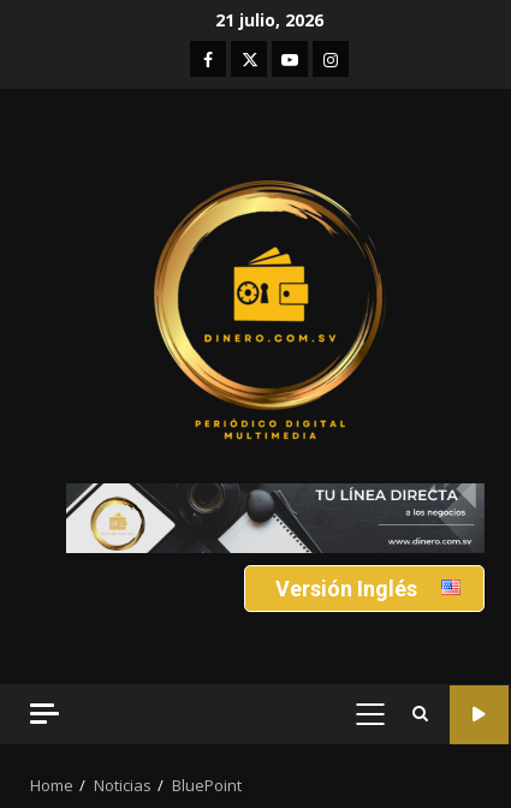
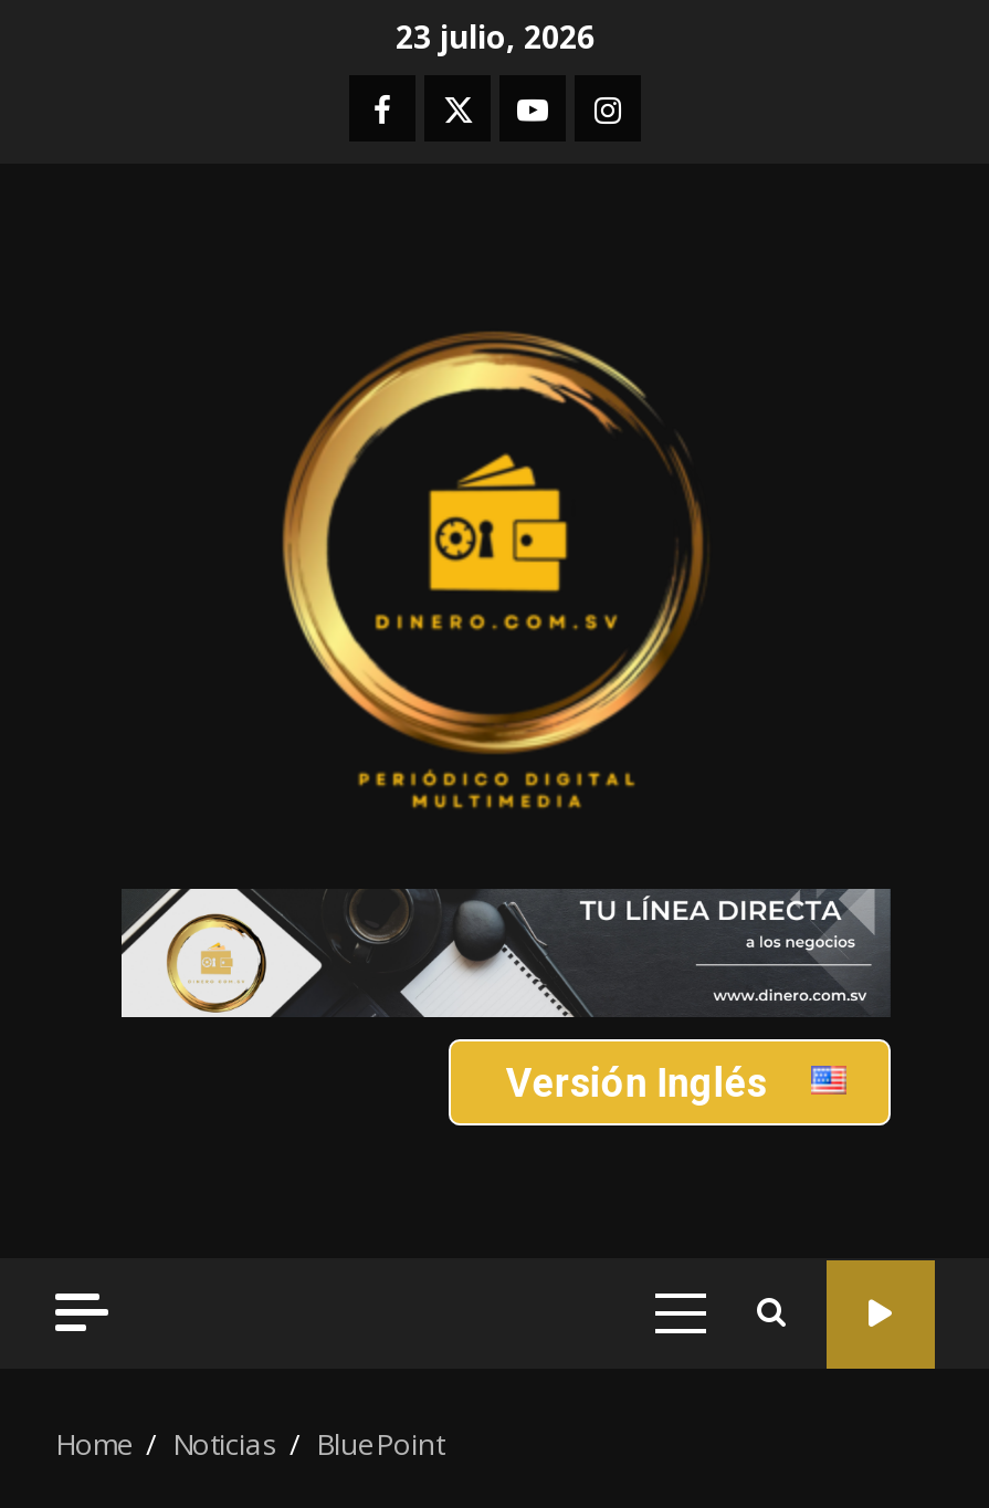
[215,8,323,31] 21 julio, 2026 -> [396,15,595,57] 23 julio, 2026

